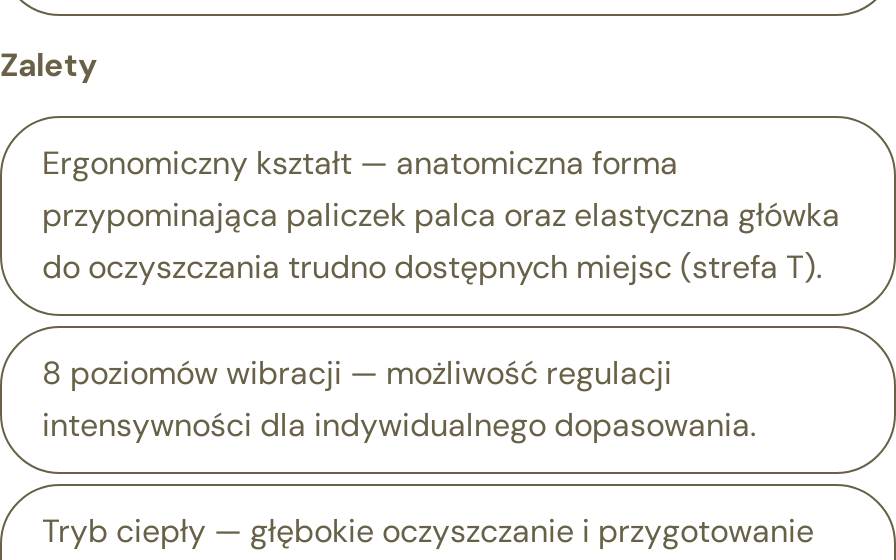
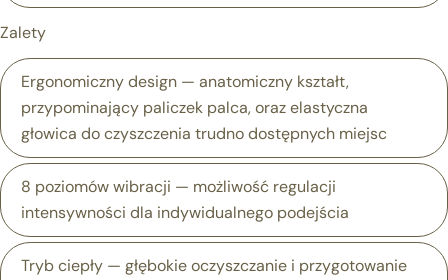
[42,142,840,288] Ergonomiczny kształt — anatomiczna forma | przypominająca paliczek palca oraz elastyczna główka | do oczyszczania trudno dostępnych miejsc (strefa T). -> [21,71,387,144] Ergonomiczny design — anatomiczny kształt, | przypominający paliczek palca, oraz elastyczna | głowica do czyszczenia trudno dostępnych miejsc
[42,404,756,446] intensywności dla indywidualnego dopasowania. -> [21,202,349,223] intensywności dla indywidualnego podejścia

